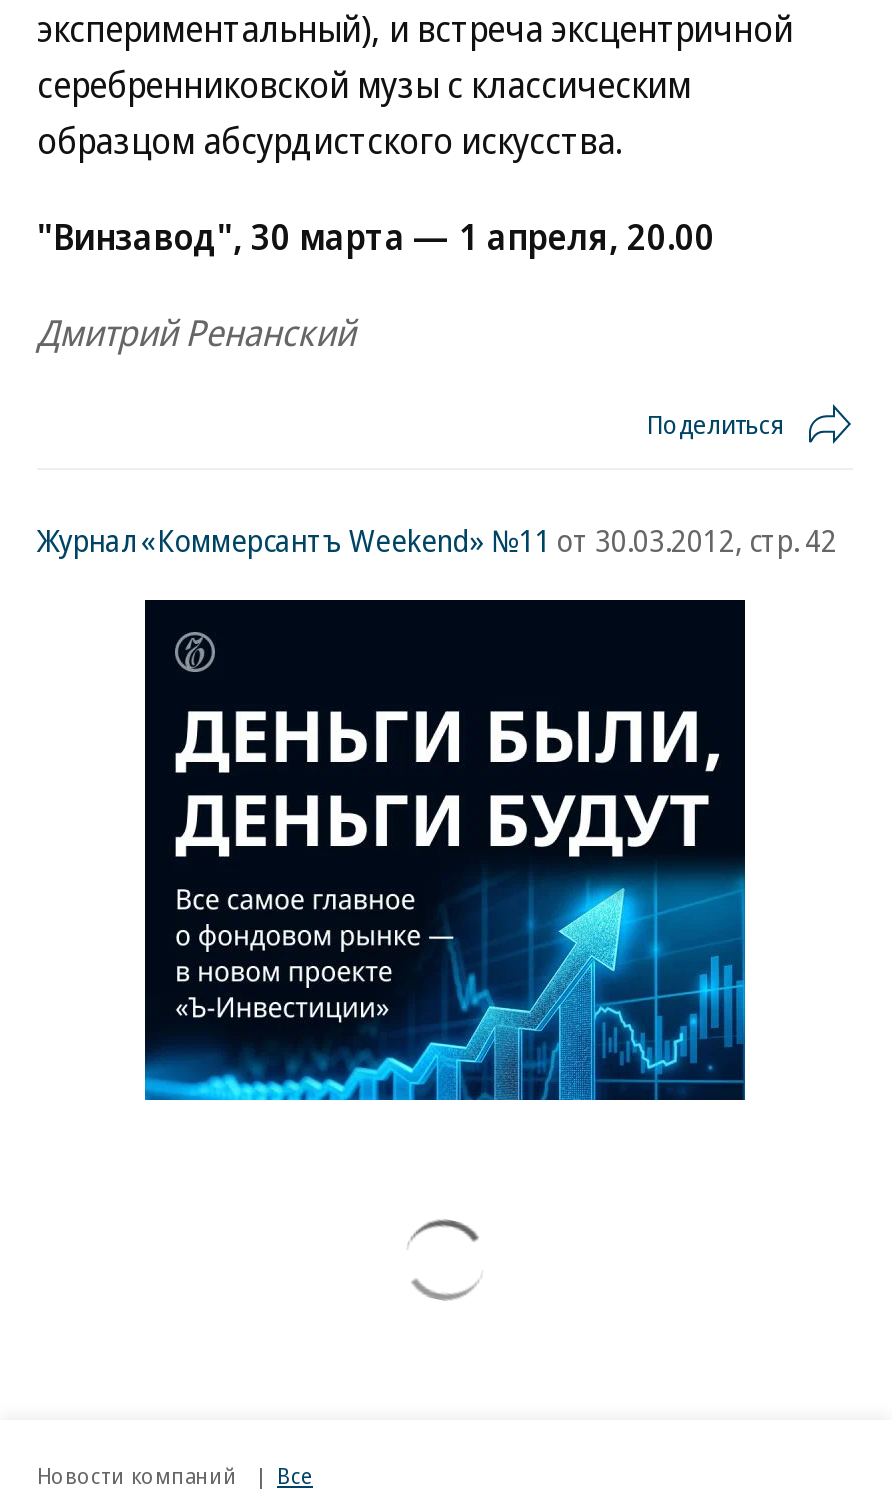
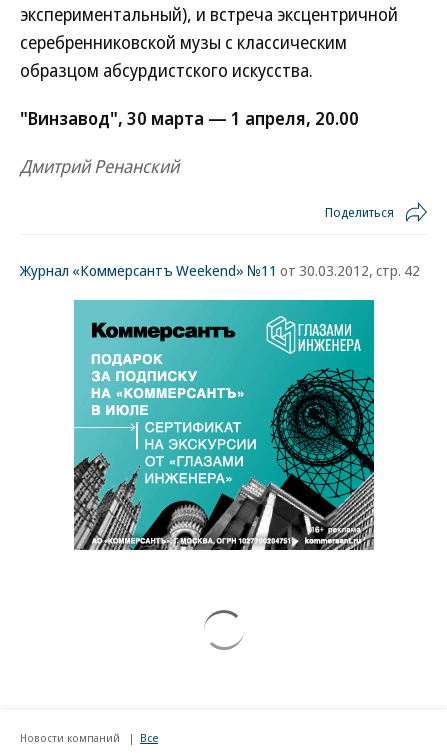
[143,598,747,1102] [image] -> [73,299,375,551] [image]

